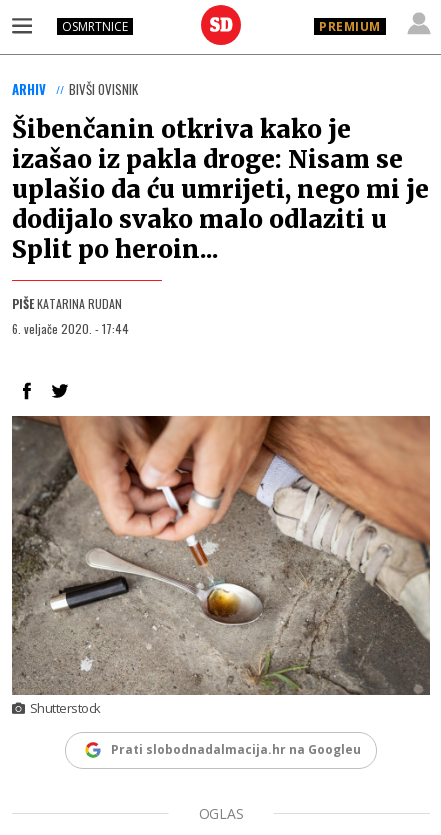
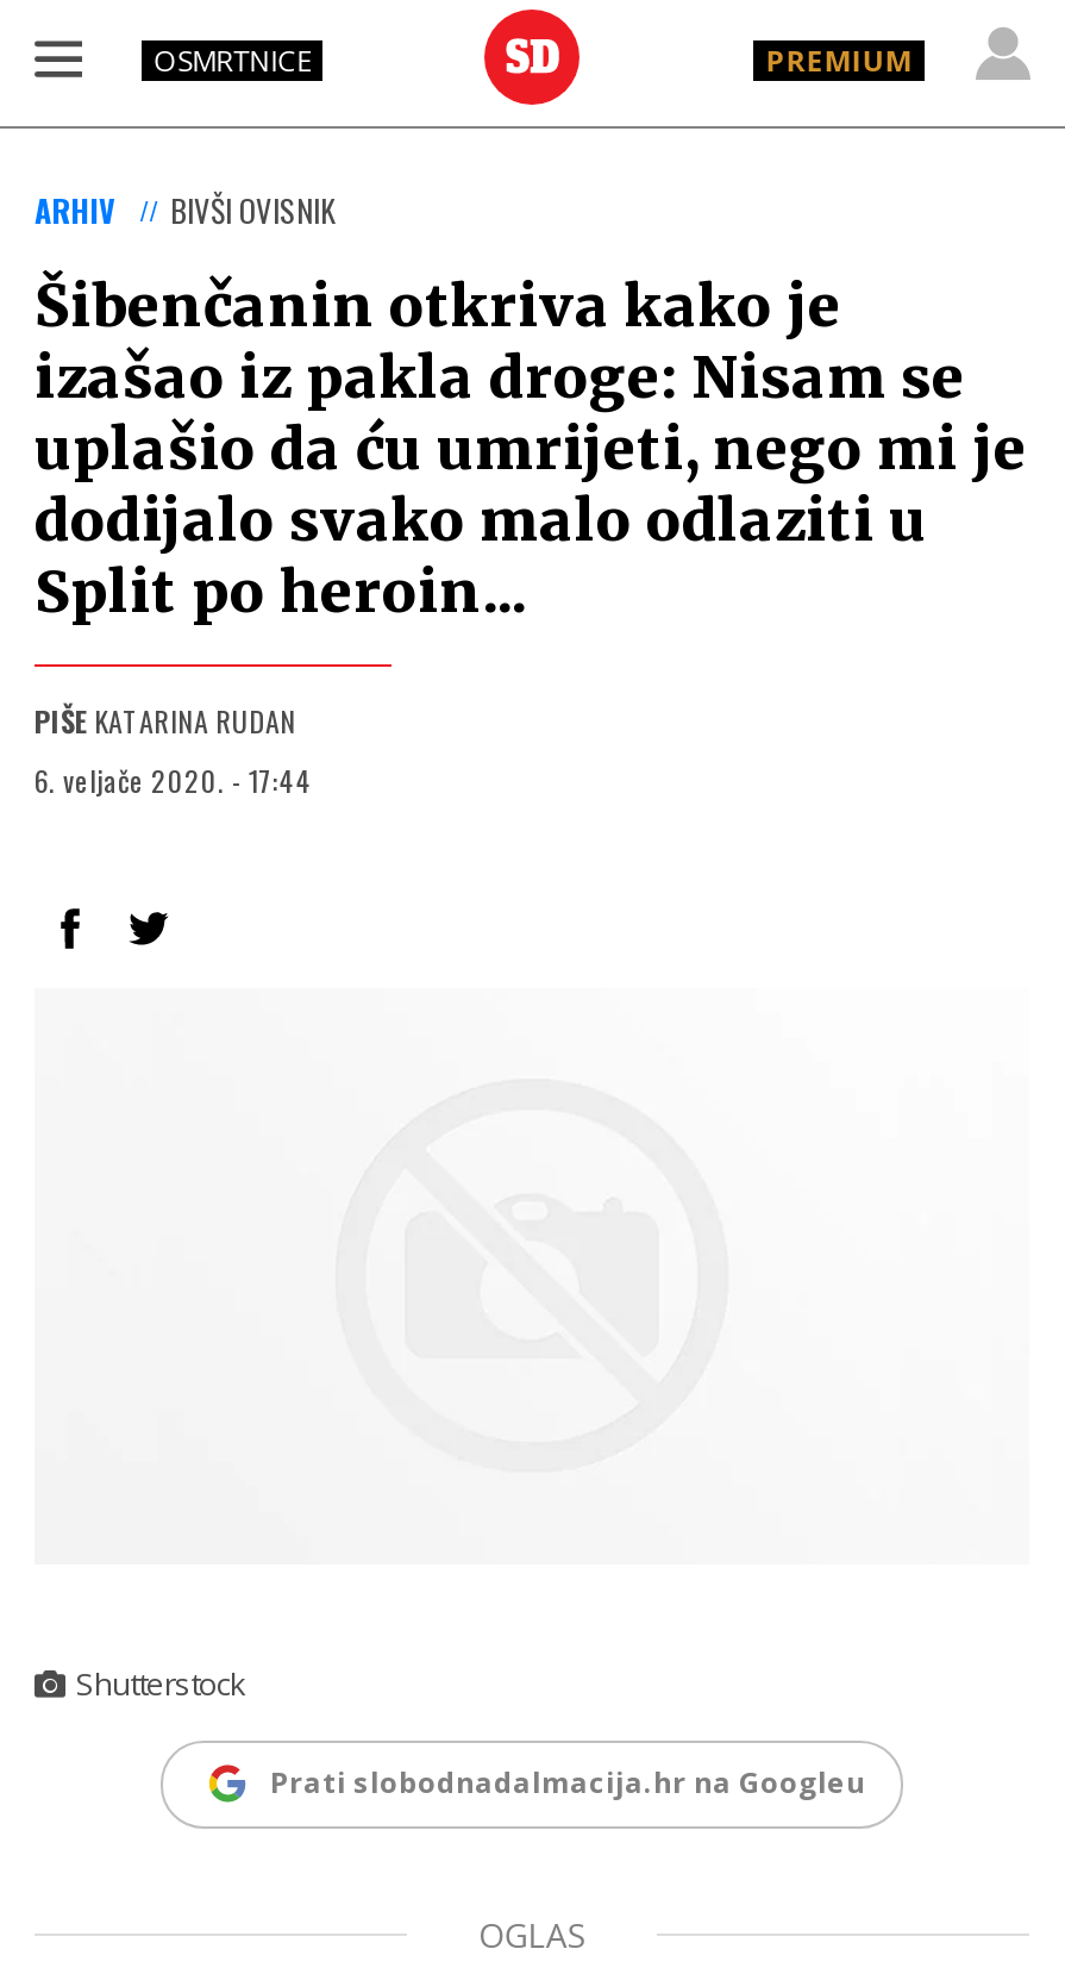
[11,415,431,696] [image] -> none

